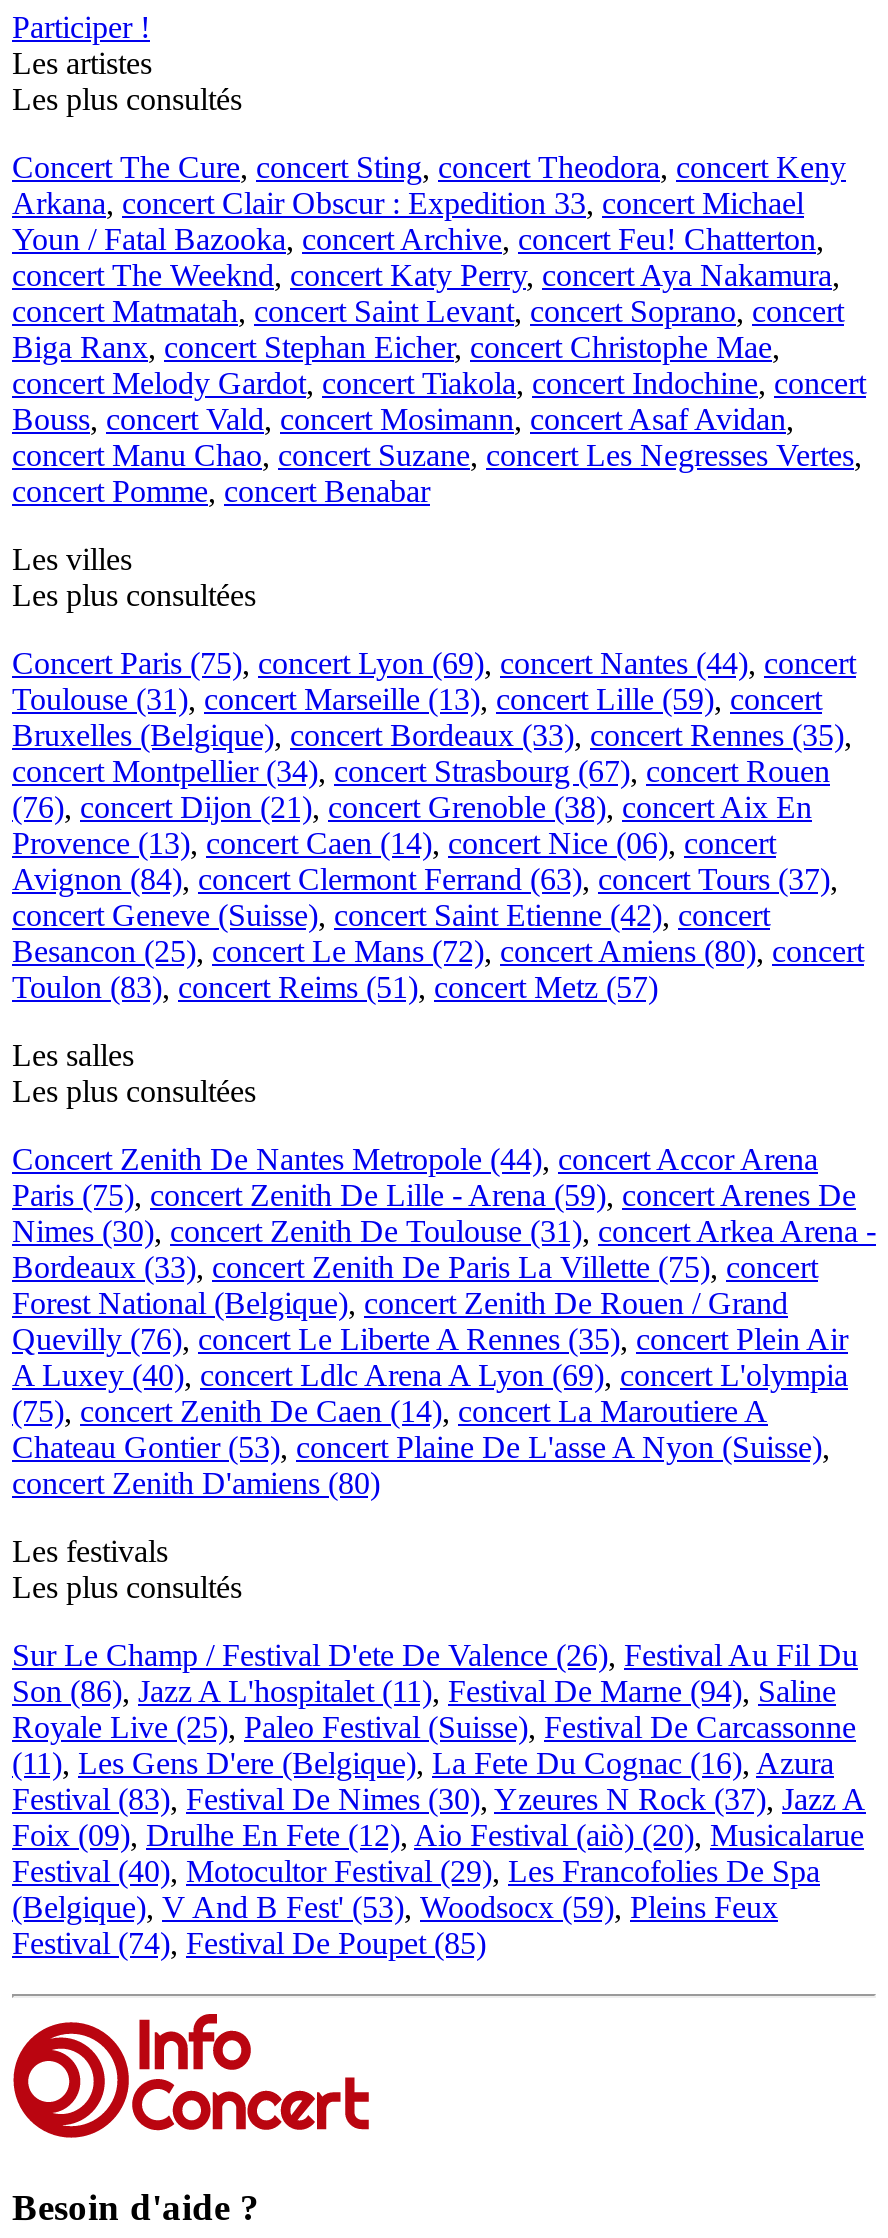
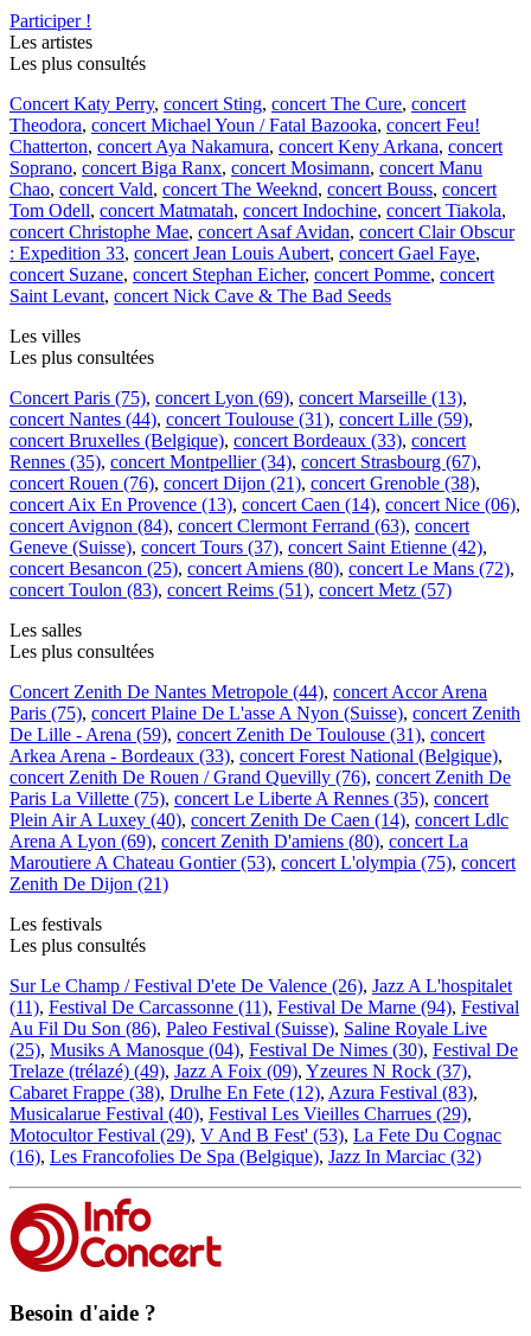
[12,151,866,509] Concert The Cure, concert Sting, concert Theodora, concert Keny | Arkana, concert Clair Obscur : Expedition 33, concert Michael | Youn / Fatal Bazooka, concert Archive, concert Feu! Chatterton, | concert The Weeknd, concert Katy Perry, concert Aya Nakamura, | concert Matmatah, concert Saint Levant, concert Soprano, concert | Biga Ranx, concert Stephan Eicher, concert Christophe Mae, | concert Melody Gardot, concert Tiakola, concert Indochine, concert | Bouss, concert Vald, concert Mosimann, concert Asaf Avidan, | concert Manu Chao, concert Suzane, concert Les Negresses Vertes, | concert Pomme, concert Benabar -> [9,94,514,306] Concert Katy Perry, concert Sting, concert The Cure, concert | Theodora, concert Michael Youn / Fatal Bazooka, concert Feu! | Chatterton, concert Aya Nakamura, concert Keny Arkana, concert | Soprano, concert Biga Ranx, concert Mosimann, concert Manu | Chao, concert Vald, concert The Weeknd, concert Bouss, concert | Tom Odell, concert Matmatah, concert Indochine, concert Tiakola, | concert Christophe Mae, concert Asaf Avidan, concert Clair Obscur | : Expedition 33, concert Jean Louis Aubert, concert Gael Faye, | concert Suzane, concert Stephan Eicher, concert Pomme, concert | Saint Levant, concert Nick Cave & The Bad Seeds
[12,647,864,1005] Concert Paris (75), concert Lyon (69), concert Nantes (44), concert | Toulouse (31),concert Marseille (13), concert Lille (59), concert | Bruxelles (Belgique), concert Bordeaux (33), concert Rennes (35), | concert Montpellier (34), concert Strasbourg (67), concert Rouen | (76), concert Dijon (21), concert Grenoble (38), concert Aix En | Provence (13), concert Caen (14), concert Nice (06), concert | Avignon (84), concert Clermont Ferrand (63), concert Tours (37), | concert Geneve (Suisse), concert Saint Etienne (42), concert | Besancon (25), concert Le Mans (72), concert Amiens (80), concert | Toulon (83), concert Reims (51), concert Metz (57) -> [9,388,520,600] Concert Paris (75), concert Lyon (69), concert Marseille (13), | concert Nantes (44), concert Toulouse (31), concert Lille (59), | concert Bruxelles (Belgique), concert Bordeaux (33), concert | Rennes (35), concert Montpellier (34), concert Strasbourg (67), | concert Rouen (76), concert Dijon (21), concert Grenoble (38), | concert Aix En Provence (13), concert Caen (14), concert Nice (06), | concert Avignon (84), concert Clermont Ferrand (63), concert | Geneve (Suisse), concert Tours (37), concert Saint Etienne (42), | concert Besancon (25), concert Amiens (80), concert Le Mans (72), | concert Toulon (83), concert Reims (51), concert Metz (57)
[12,1179,876,1501] Paris (75), concert Zenith De Lille - Arena (59), concert Arenes De | Nimes (30), concert Zenith De Toulouse (31), concert Arkea Arena - | Bordeaux (33), concert Zenith De Paris La Villette (75), concert | Forest National (Belgique), concert Zenith De Rouen / Grand | Quevilly (76), concert Le Liberte A Rennes (35), concert Plein Air | A Luxey (40), concert Ldlc Arena A Lyon (69), concert L'olympia | (75), concert Zenith De Caen (14), concert La Maroutiere A | Chateau Gontier (53), concert Plaine De L'asse A Nyon (Suisse), | concert Zenith D'amiens (80) -> [9,703,520,894] Paris (75), concert Plaine De L'asse A Nyon (Suisse), concert Zenith | De Lille - Arena (59), concert Zenith De Toulouse (31), concert | Arkea Arena - Bordeaux (33), concert Forest National (Belgique), | concert Zenith De Rouen / Grand Quevilly (76), concert Zenith De | Paris La Villette (75), concert Le Liberte A Rennes (35), concert | Plein Air A Luxey (40), concert Zenith De Caen (14), concert Ldlc | Arena A Lyon (69), concert Zenith D'amiens (80), concert La | Maroutiere A Chateau Gontier (53), concert L'olympia (75), concert | Zenith De Dijon (21)
[12,1639,866,1961] Sur Le Champ / Festival D'ete De Valence (26), Festival Au Fil Du | Son (86), Jazz A L'hospitalet (11), Festival De Marne (94), Saline | Royale Live (25), Paleo Festival (Suisse), Festival De Carcassonne | (11), Les Gens D'ere (Belgique), La Fete Du Cognac (16), Azura | Festival (83), Festival De Nimes (30), Yzeures N Rock (37), Jazz A | Foix (09), Drulhe En Fete (12), Aio Festival (aiò) (20), Musicalarue | Festival (40), Motocultor Festival (29), Les Francofolies De Spa | (Belgique), V And B Fest' (53), Woodsocx (59), Pleins Feux | Festival (74), Festival De Poupet (85) -> [9,976,519,1167] Sur Le Champ / Festival D'ete De Valence (26), Jazz A L'hospitalet | (11), Festival De Carcassonne (11), Festival De Marne (94), Festival | Au Fil Du Son (86), Paleo Festival (Suisse), Saline Royale Live | (25), Musiks A Manosque (04), Festival De Nimes (30), Festival De | Trelaze (trélazé) (49), Jazz A Foix (09), Yzeures N Rock (37), | Cabaret Frappe (38), Drulhe En Fete (12), Azura Festival (83), | Musicalarue Festival (40), Festival Les Vieilles Charrues (29), | Motocultor Festival (29), V And B Fest' (53), La Fete Du Cognac | (16), Les Francofolies De Spa (Belgique), Jazz In Marciac (32)

